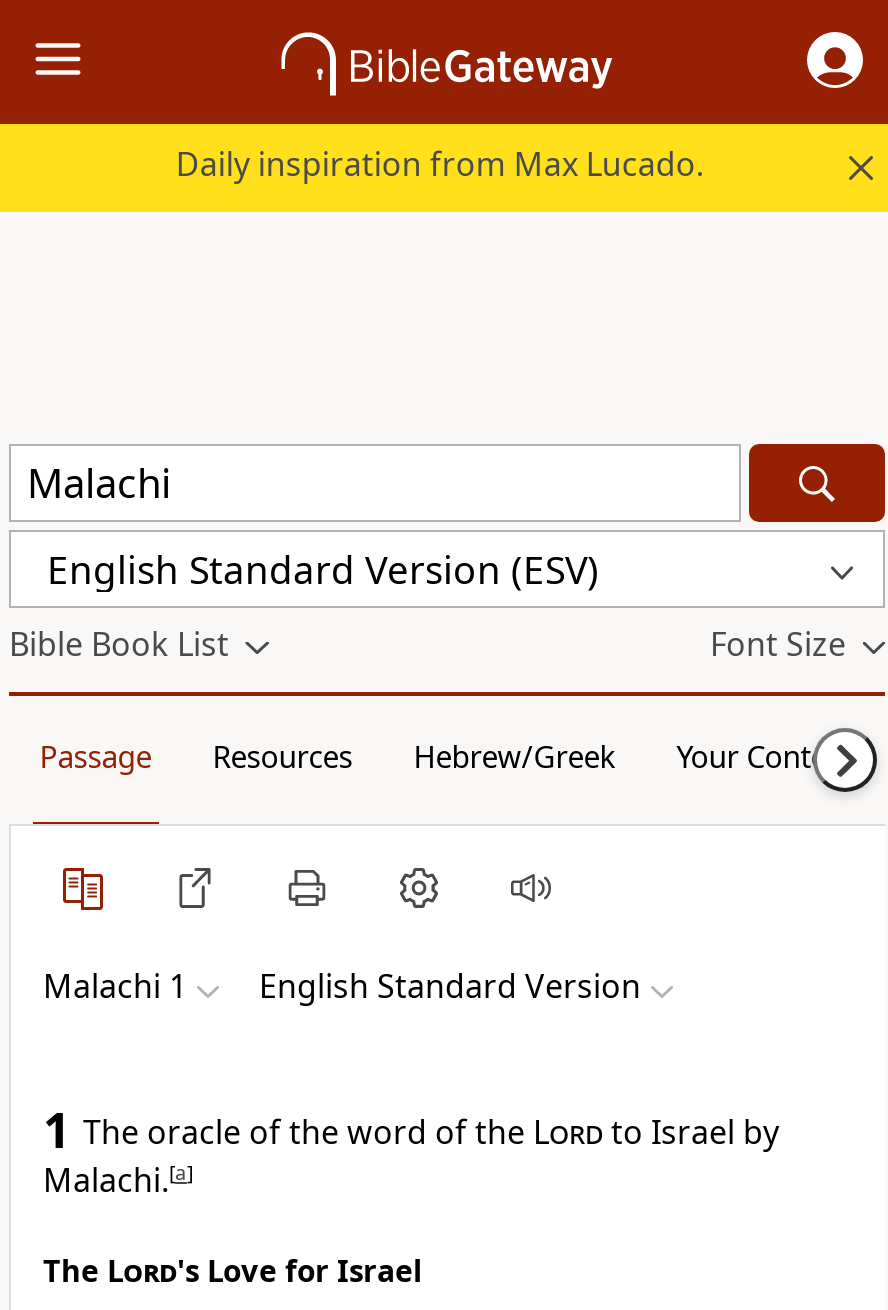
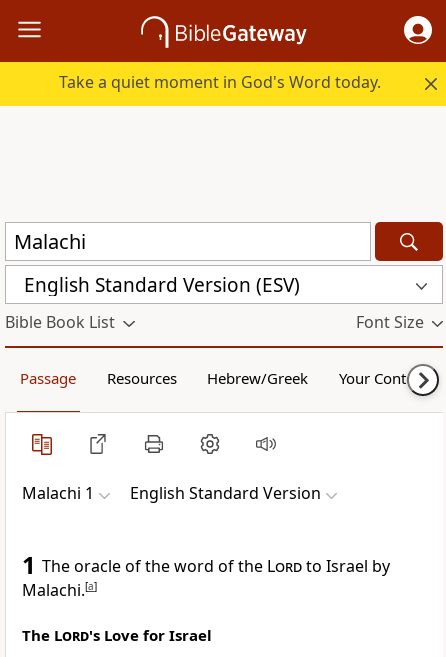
[176,142,704,186] Daily inspiration from Max Lucado. -> [59,71,381,93] Take a quiet moment in God's Word today.

